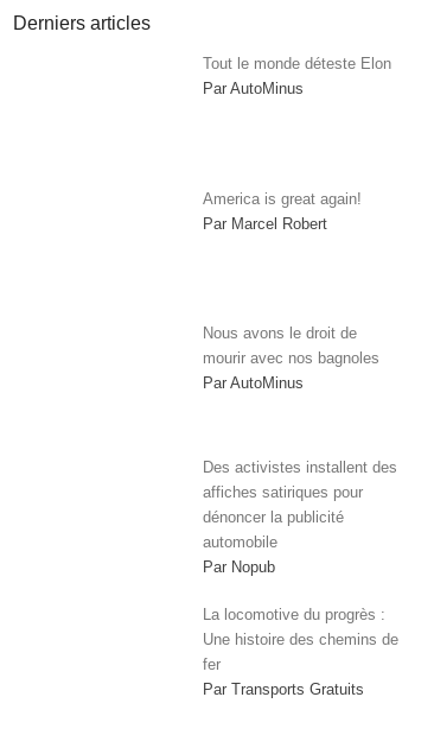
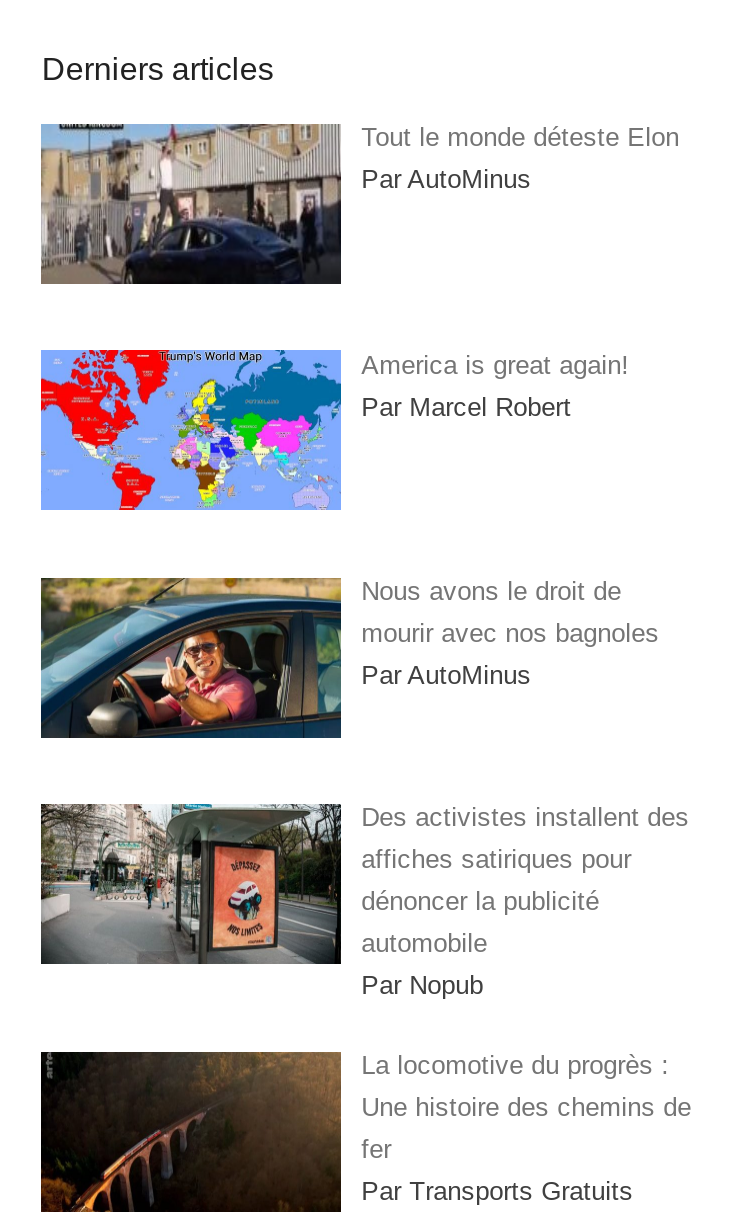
none -> [39,122,343,286] [image]
none -> [39,348,343,512] [image]
none -> [39,576,343,740] [image]
none -> [39,802,343,966] [image]
none -> [39,1050,343,1214] [image]

